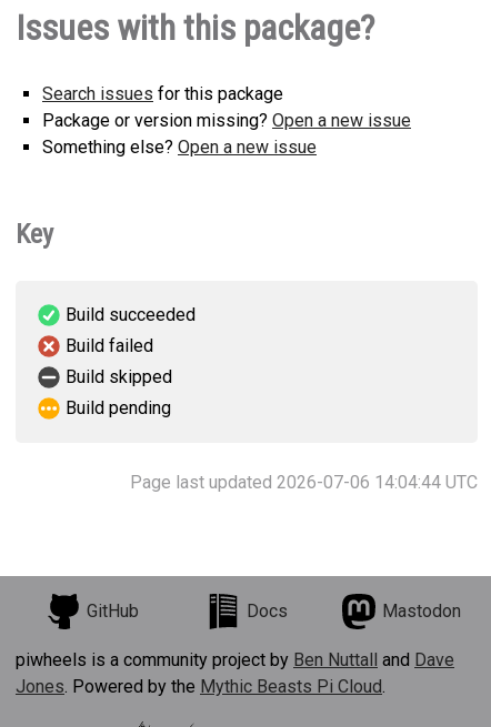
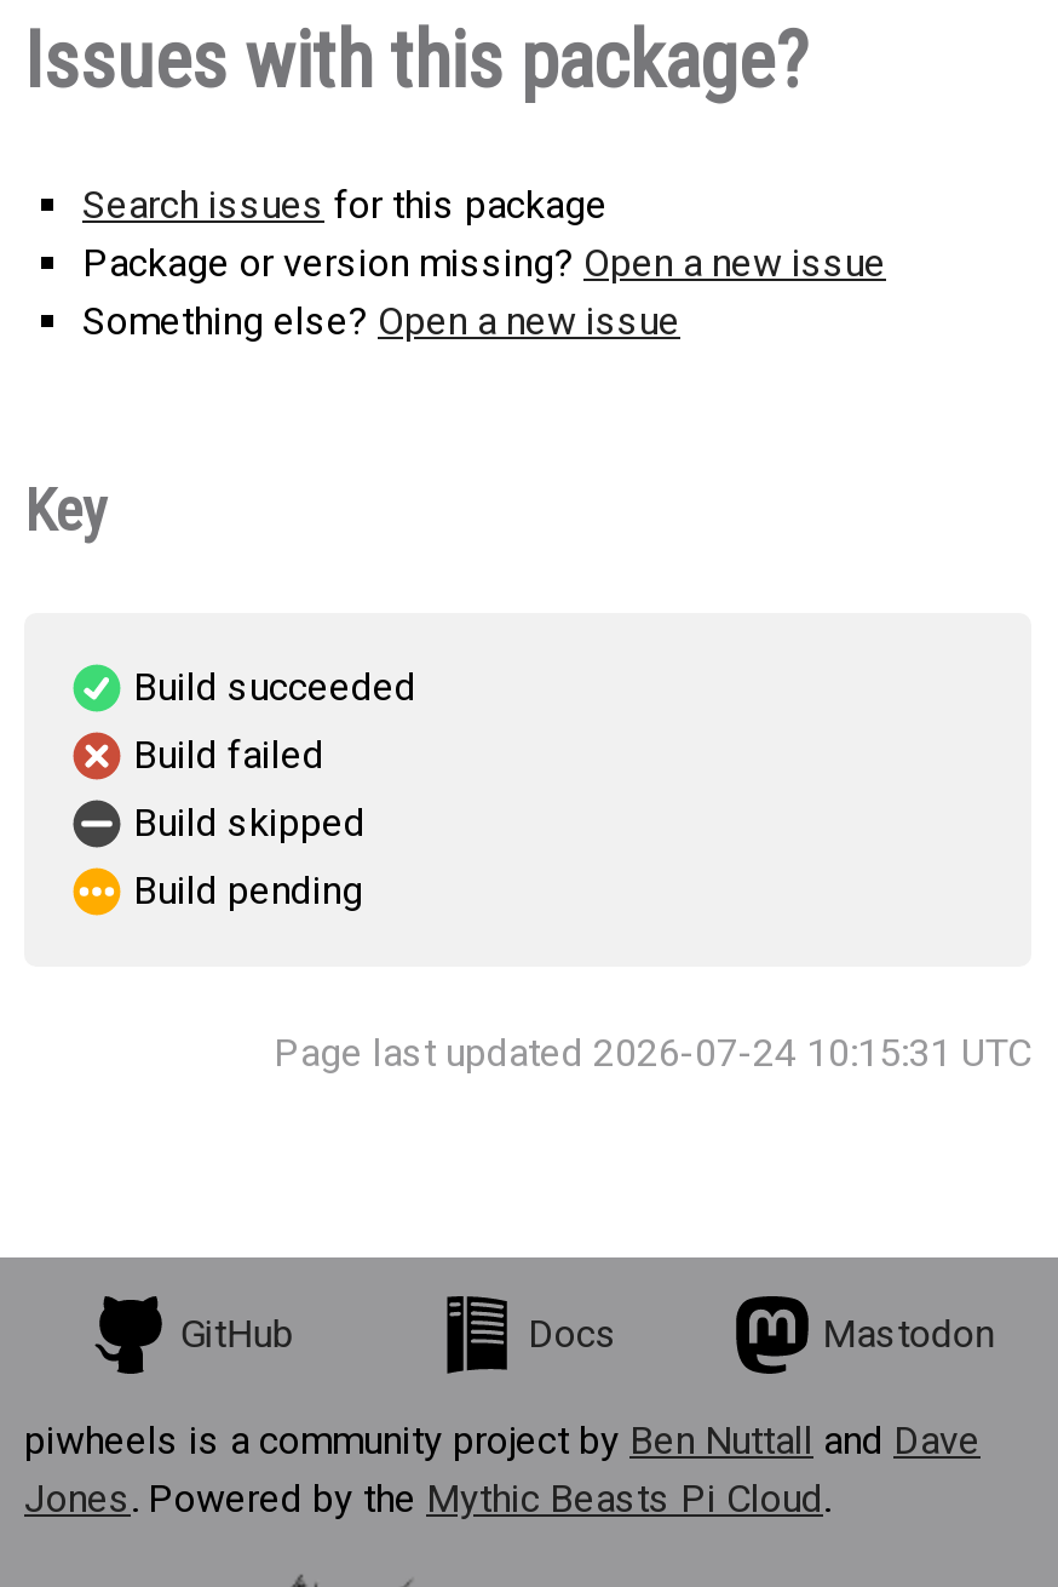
[130,472,478,493] Page last updated 2026-07-06 14:04:44 UTC -> [274,1030,1031,1076] Page last updated 2026-07-24 10:15:31 UTC

